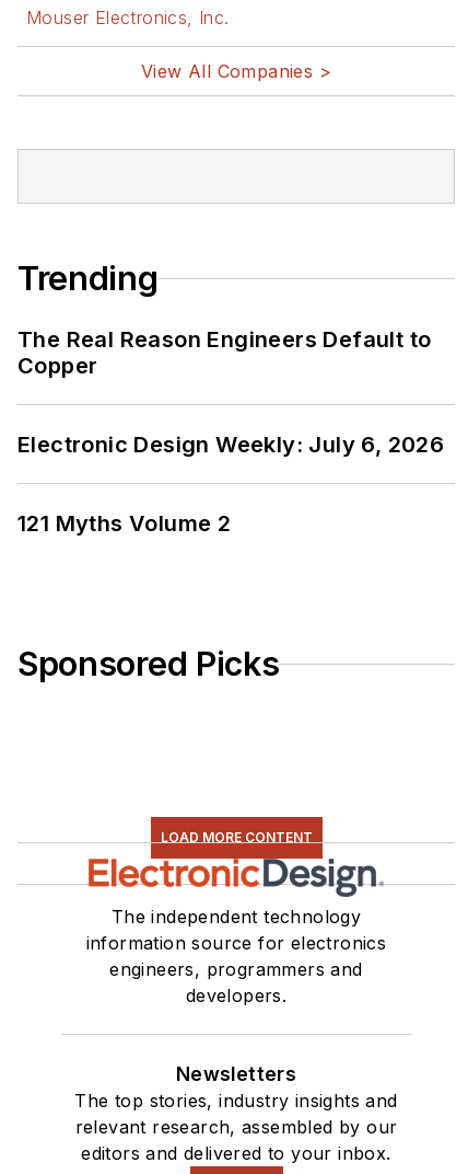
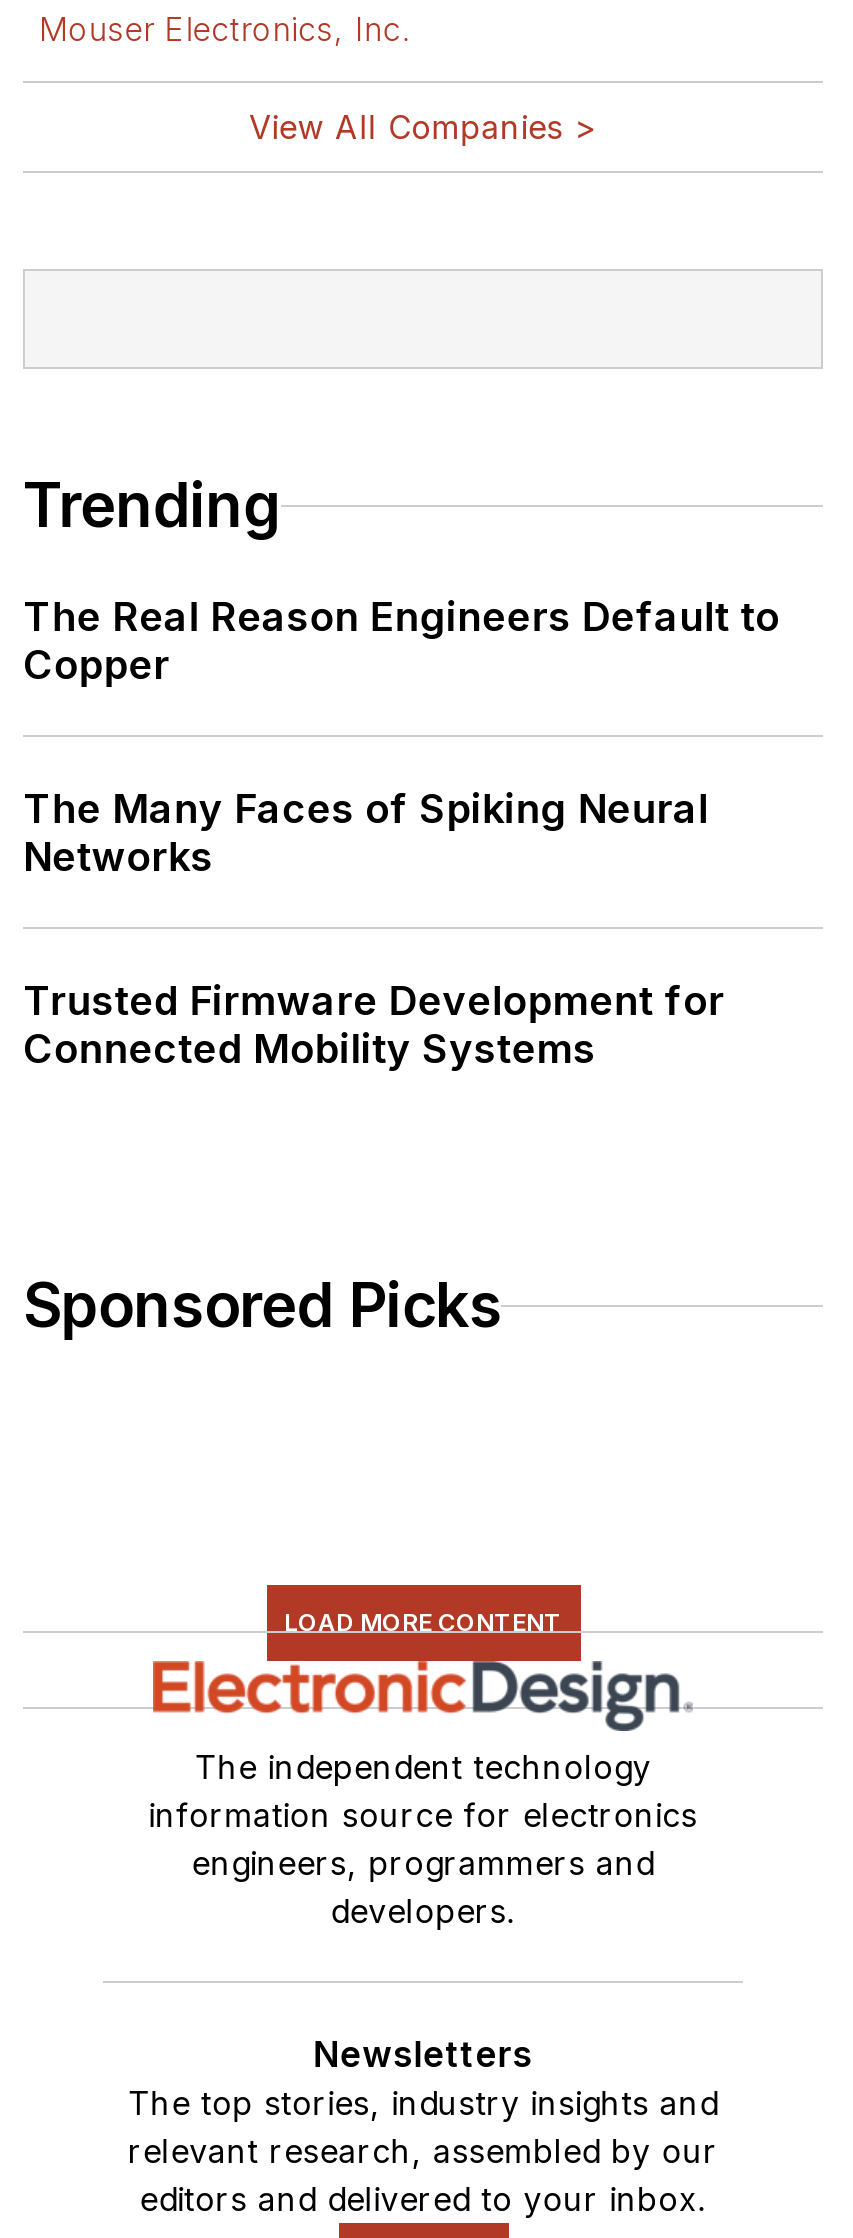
[17,432,444,458] Electronic Design Weekly: July 6, 2026 -> [23,785,709,881] The Many Faces of Spiking Neural | Networks
[17,510,231,537] 121 Myths Volume 2 -> [23,977,725,1073] Trusted Firmware Development for | Connected Mobility Systems

